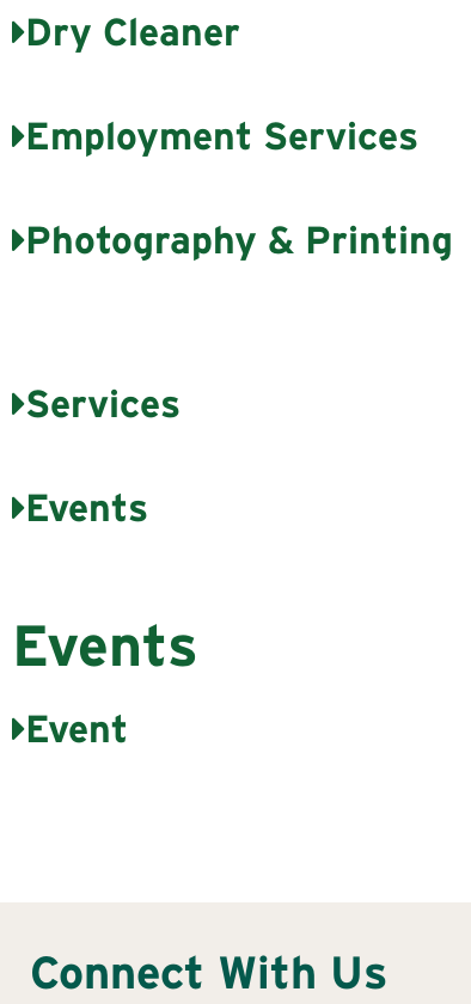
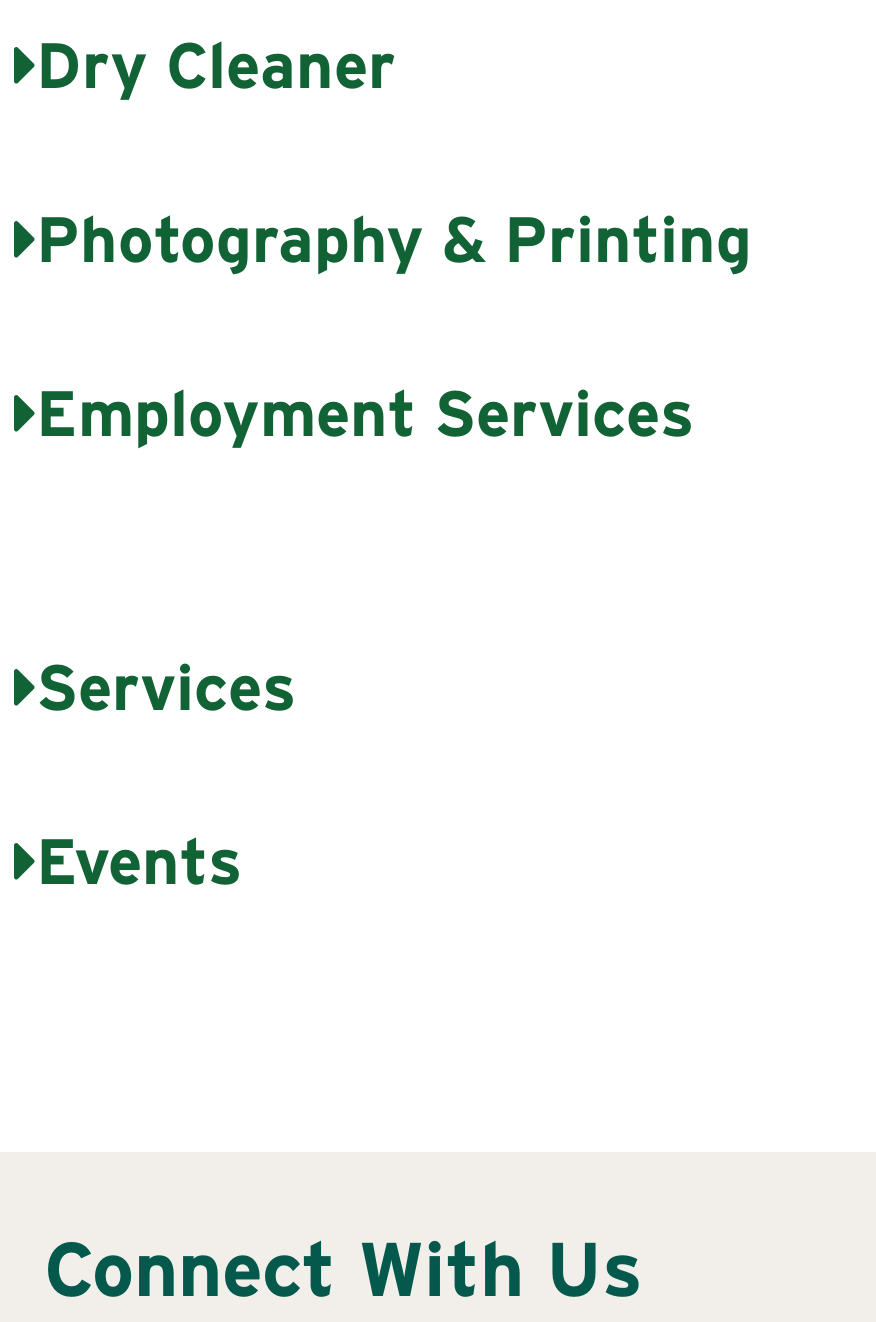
moved [25,122,418,157] -> [36,390,694,448]: Employment Services
moved [25,226,453,261] -> [36,216,752,274]: Photography & Printing
[12,624,198,749] Events | Event -> none

